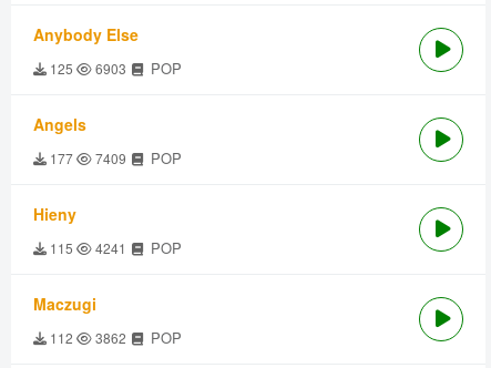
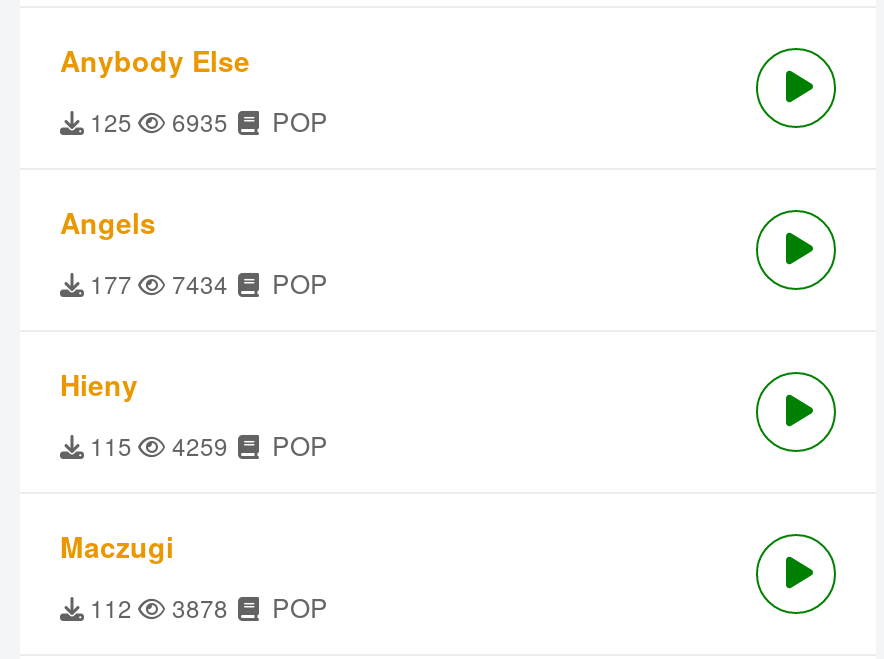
[47,58,182,79] 125 6903 POP -> [84,102,328,140] 125 6935 POP
[47,147,182,168] 177 7409 POP -> [84,264,328,302] 177 7434 POP
[47,237,182,258] 115 4241 POP -> [84,426,328,464] 115 4259 POP
[47,327,182,348] 112 3862 POP -> [84,588,328,626] 112 3878 POP

